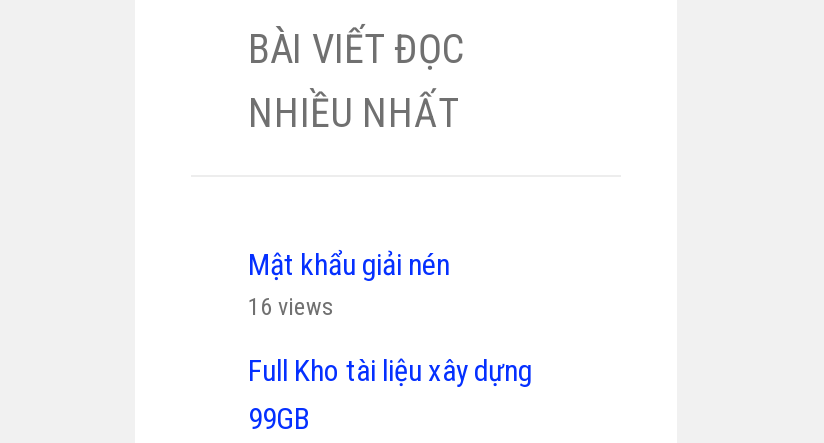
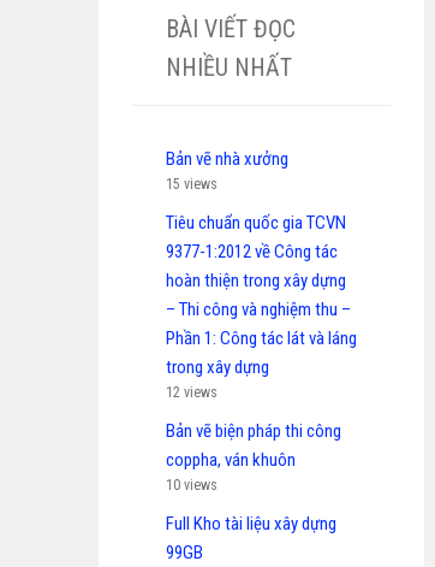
[248,246,450,320] Mật khẩu giải nén | 16 views -> [166,148,357,493] Bản vẽ nhà xưởng | 15 views | Tiêu chuẩn quốc gia TCVN | 9377-1:2012 về Công tác | hoàn thiện trong xây dựng | – Thi công và nghiệm thu – | Phần 1: Công tác lát và láng | trong xây dựng | 12 views | Bản vẽ biện pháp thi công | coppha, ván khuôn | 10 views

